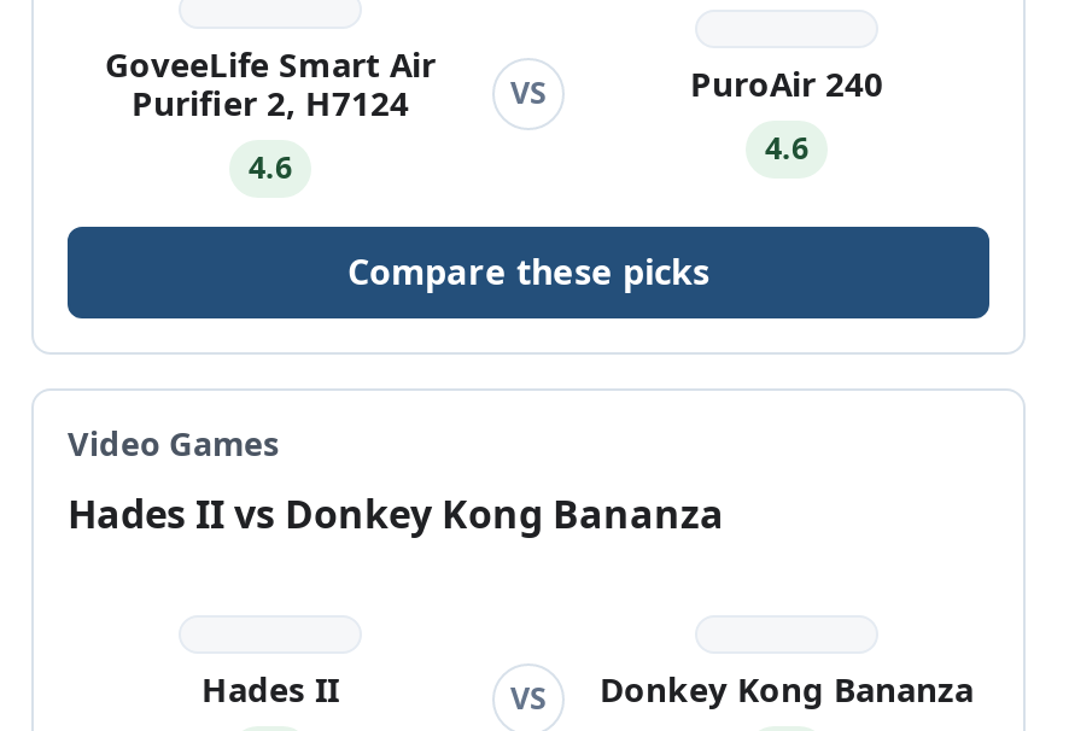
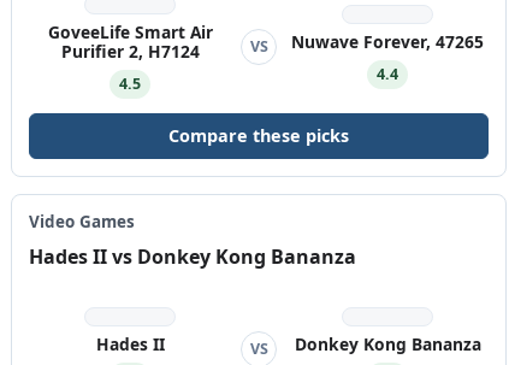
[690,61,883,107] PuroAir 240 -> [291,30,484,53] Nuwave Forever, 47265
[765,129,808,170] 4.6 -> [377,64,398,85] 4.4
[249,148,292,189] 4.6 -> [119,74,141,94] 4.5

